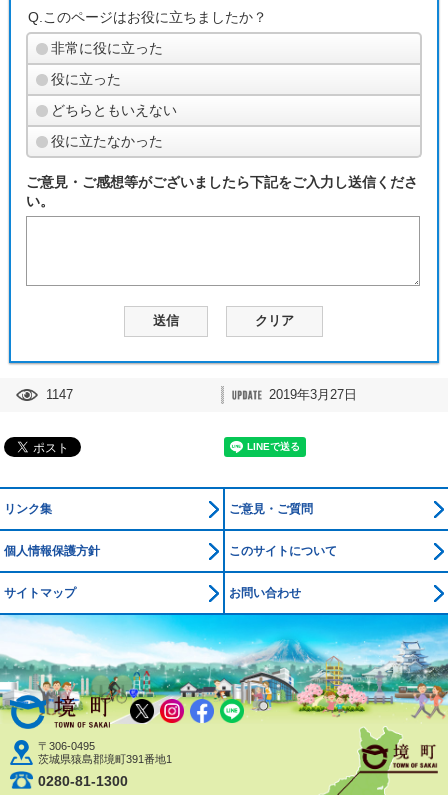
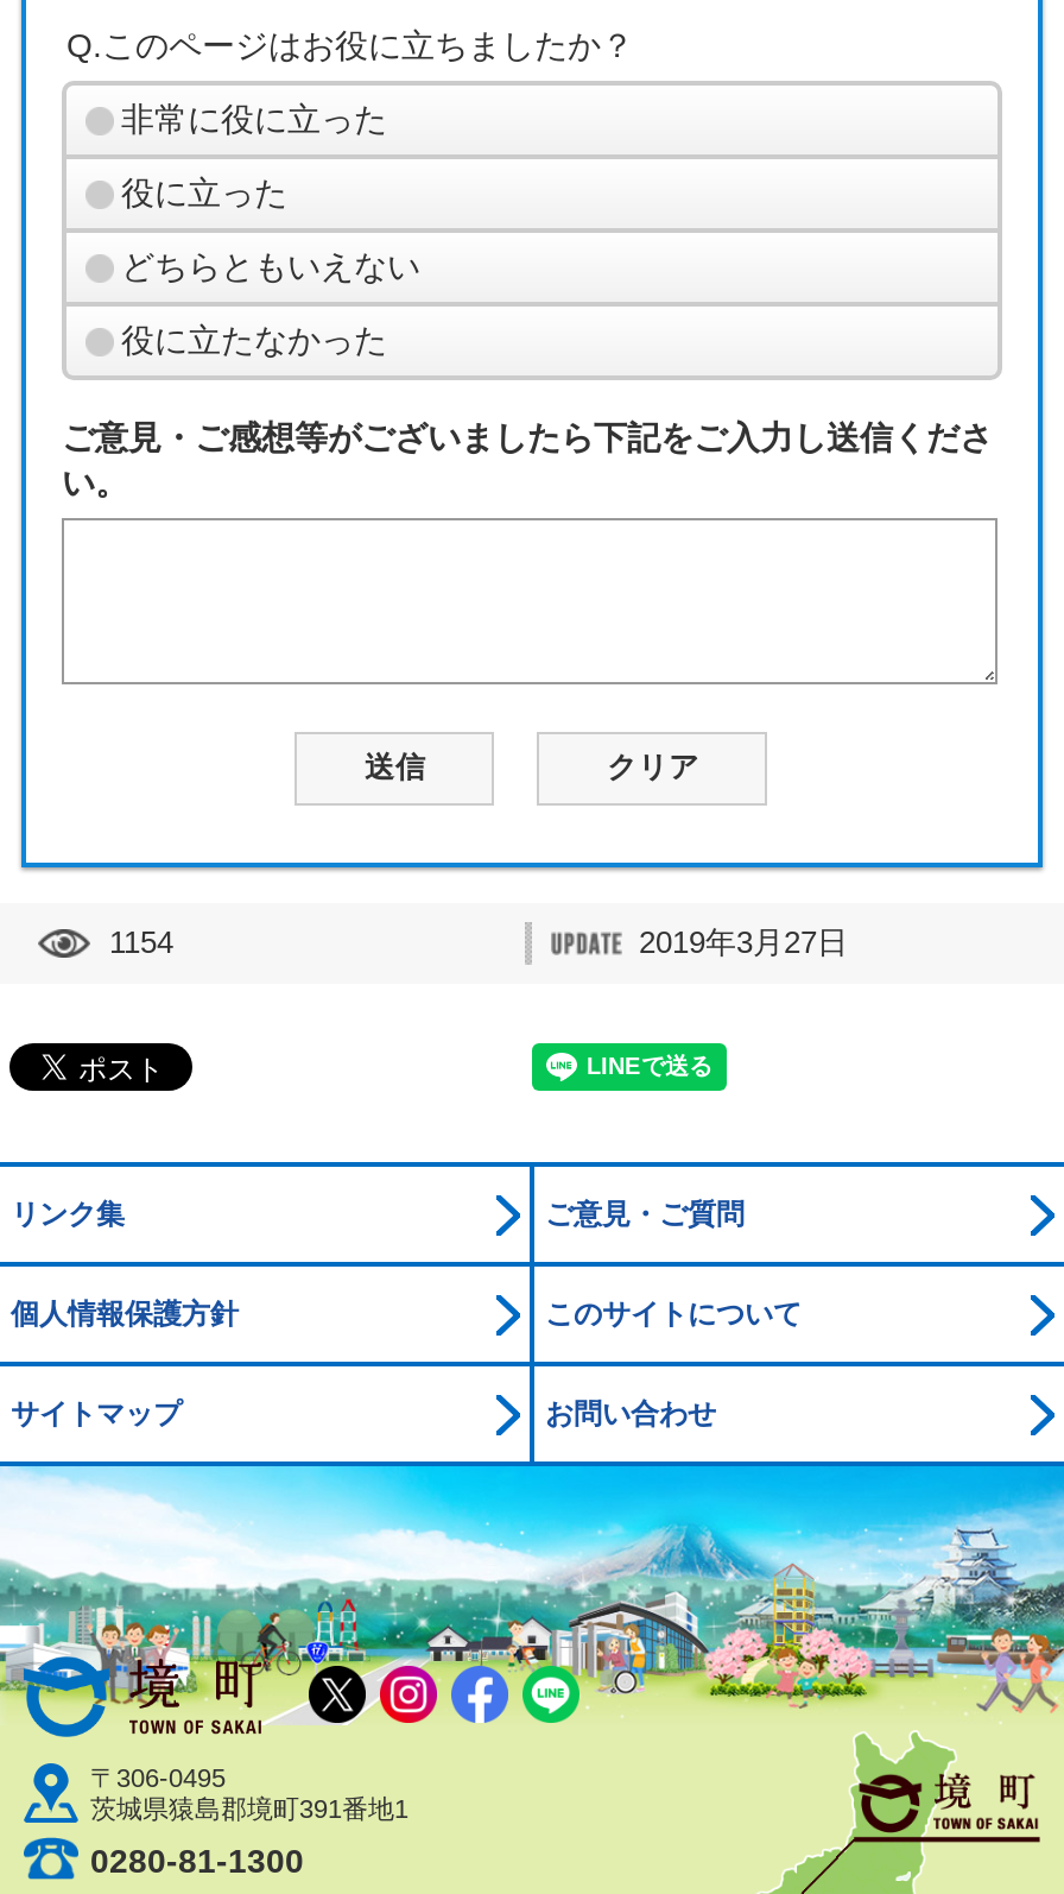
[46,387,73,402] 1147 -> [109,924,173,960] 1154

